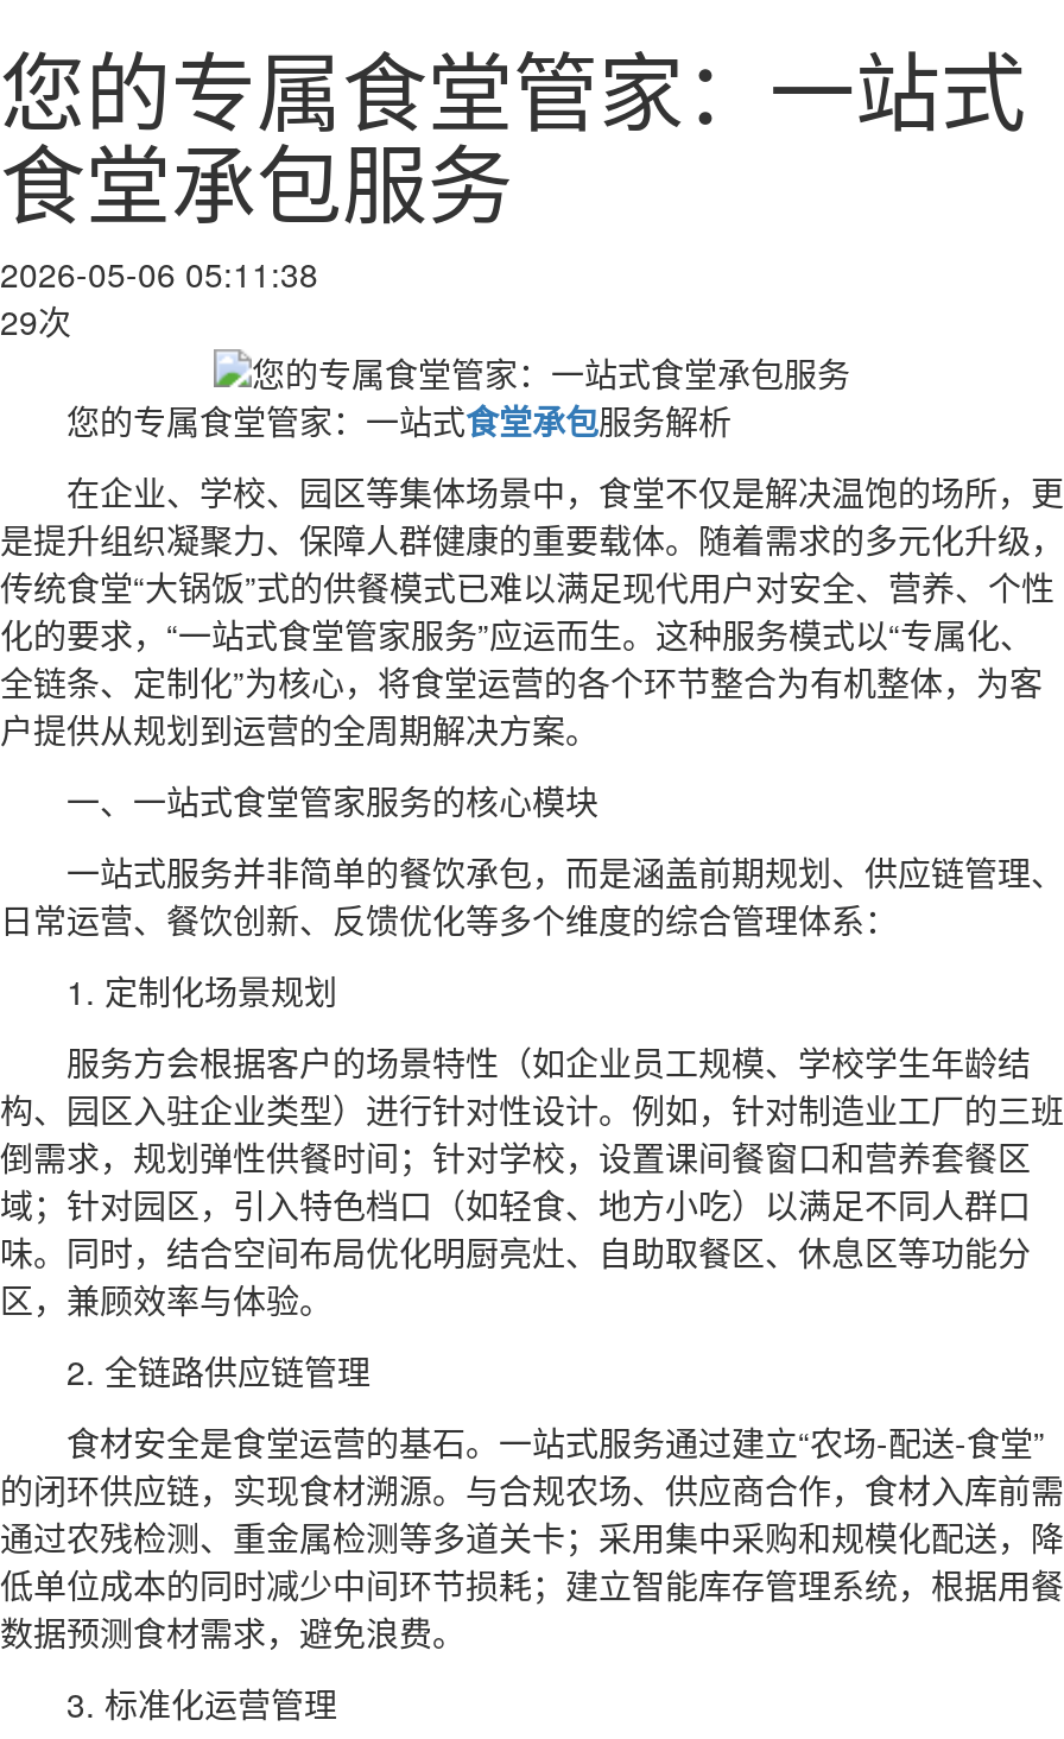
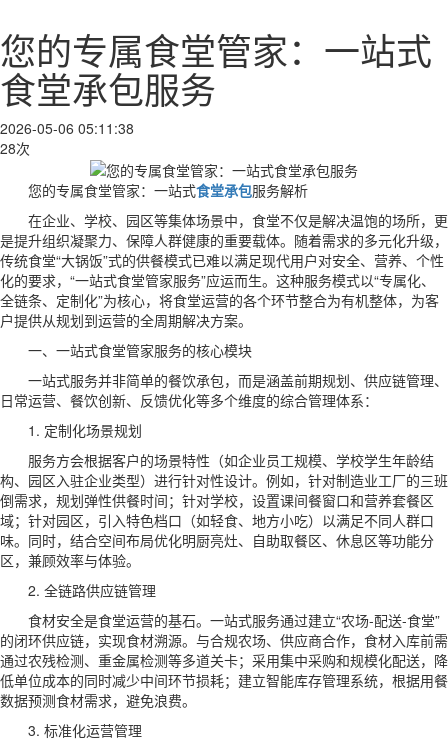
[0,296,71,344] 29次 -> [0,138,30,158] 28次

